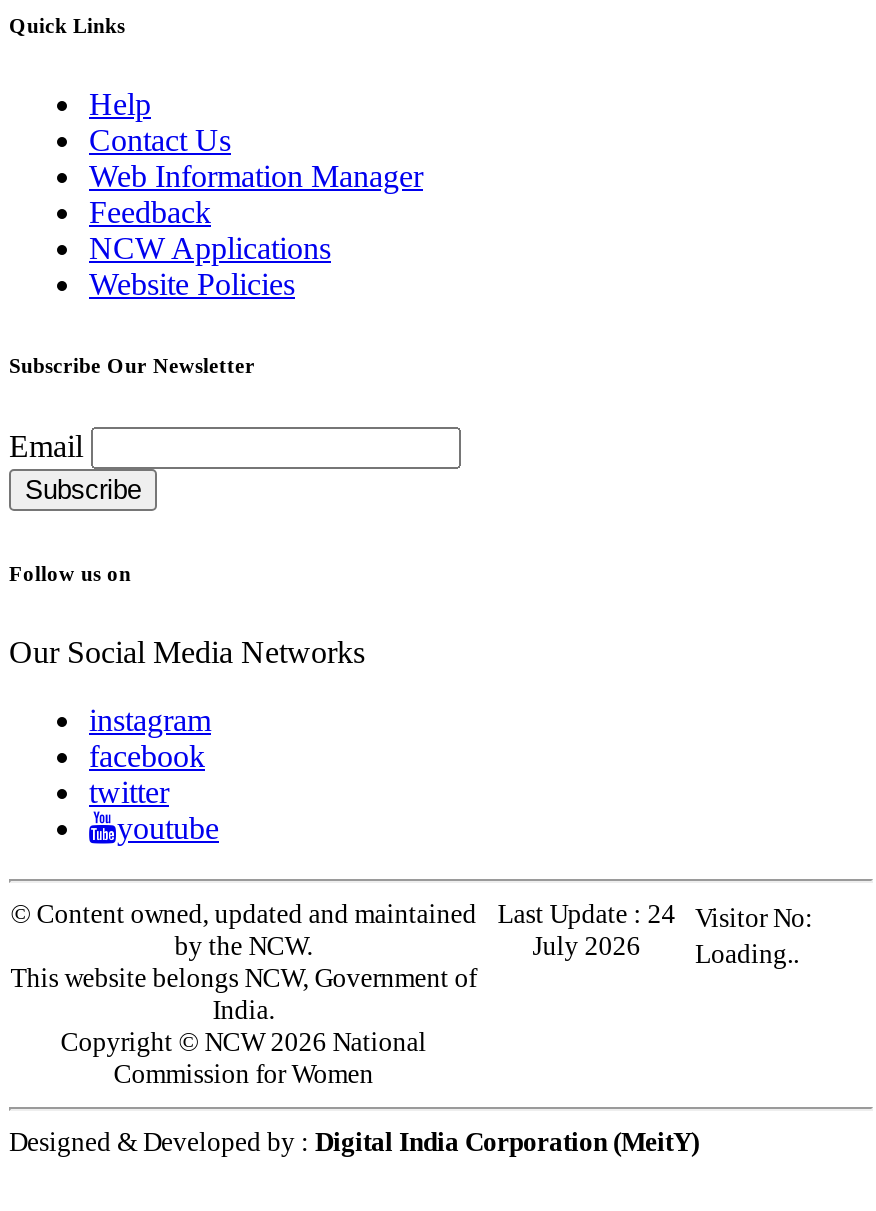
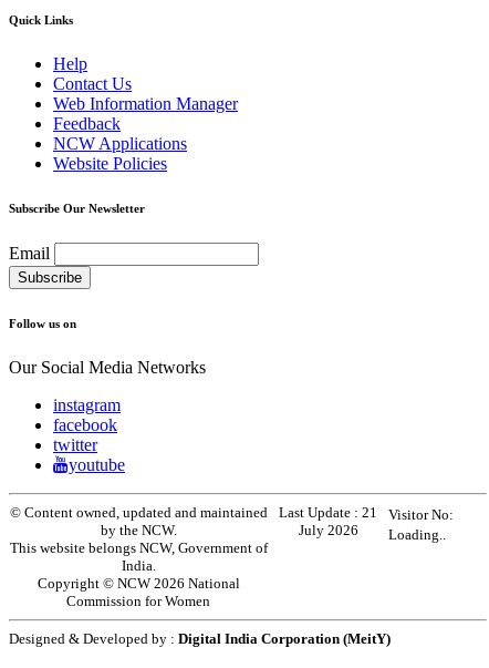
[11,899,825,933] © Content owned, updated and maintained Last Update : 24 Visitor No: -> [10,504,460,523] © Content owned, updated and maintained Last Update : 21 Visitor No:

